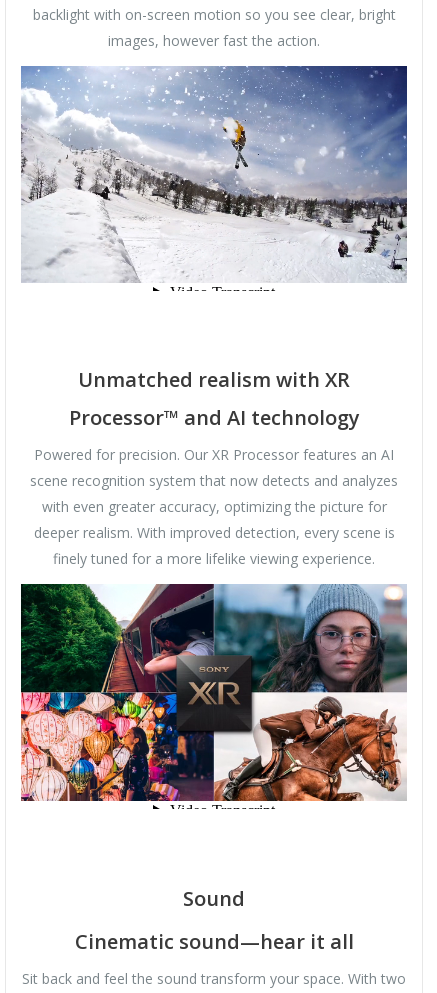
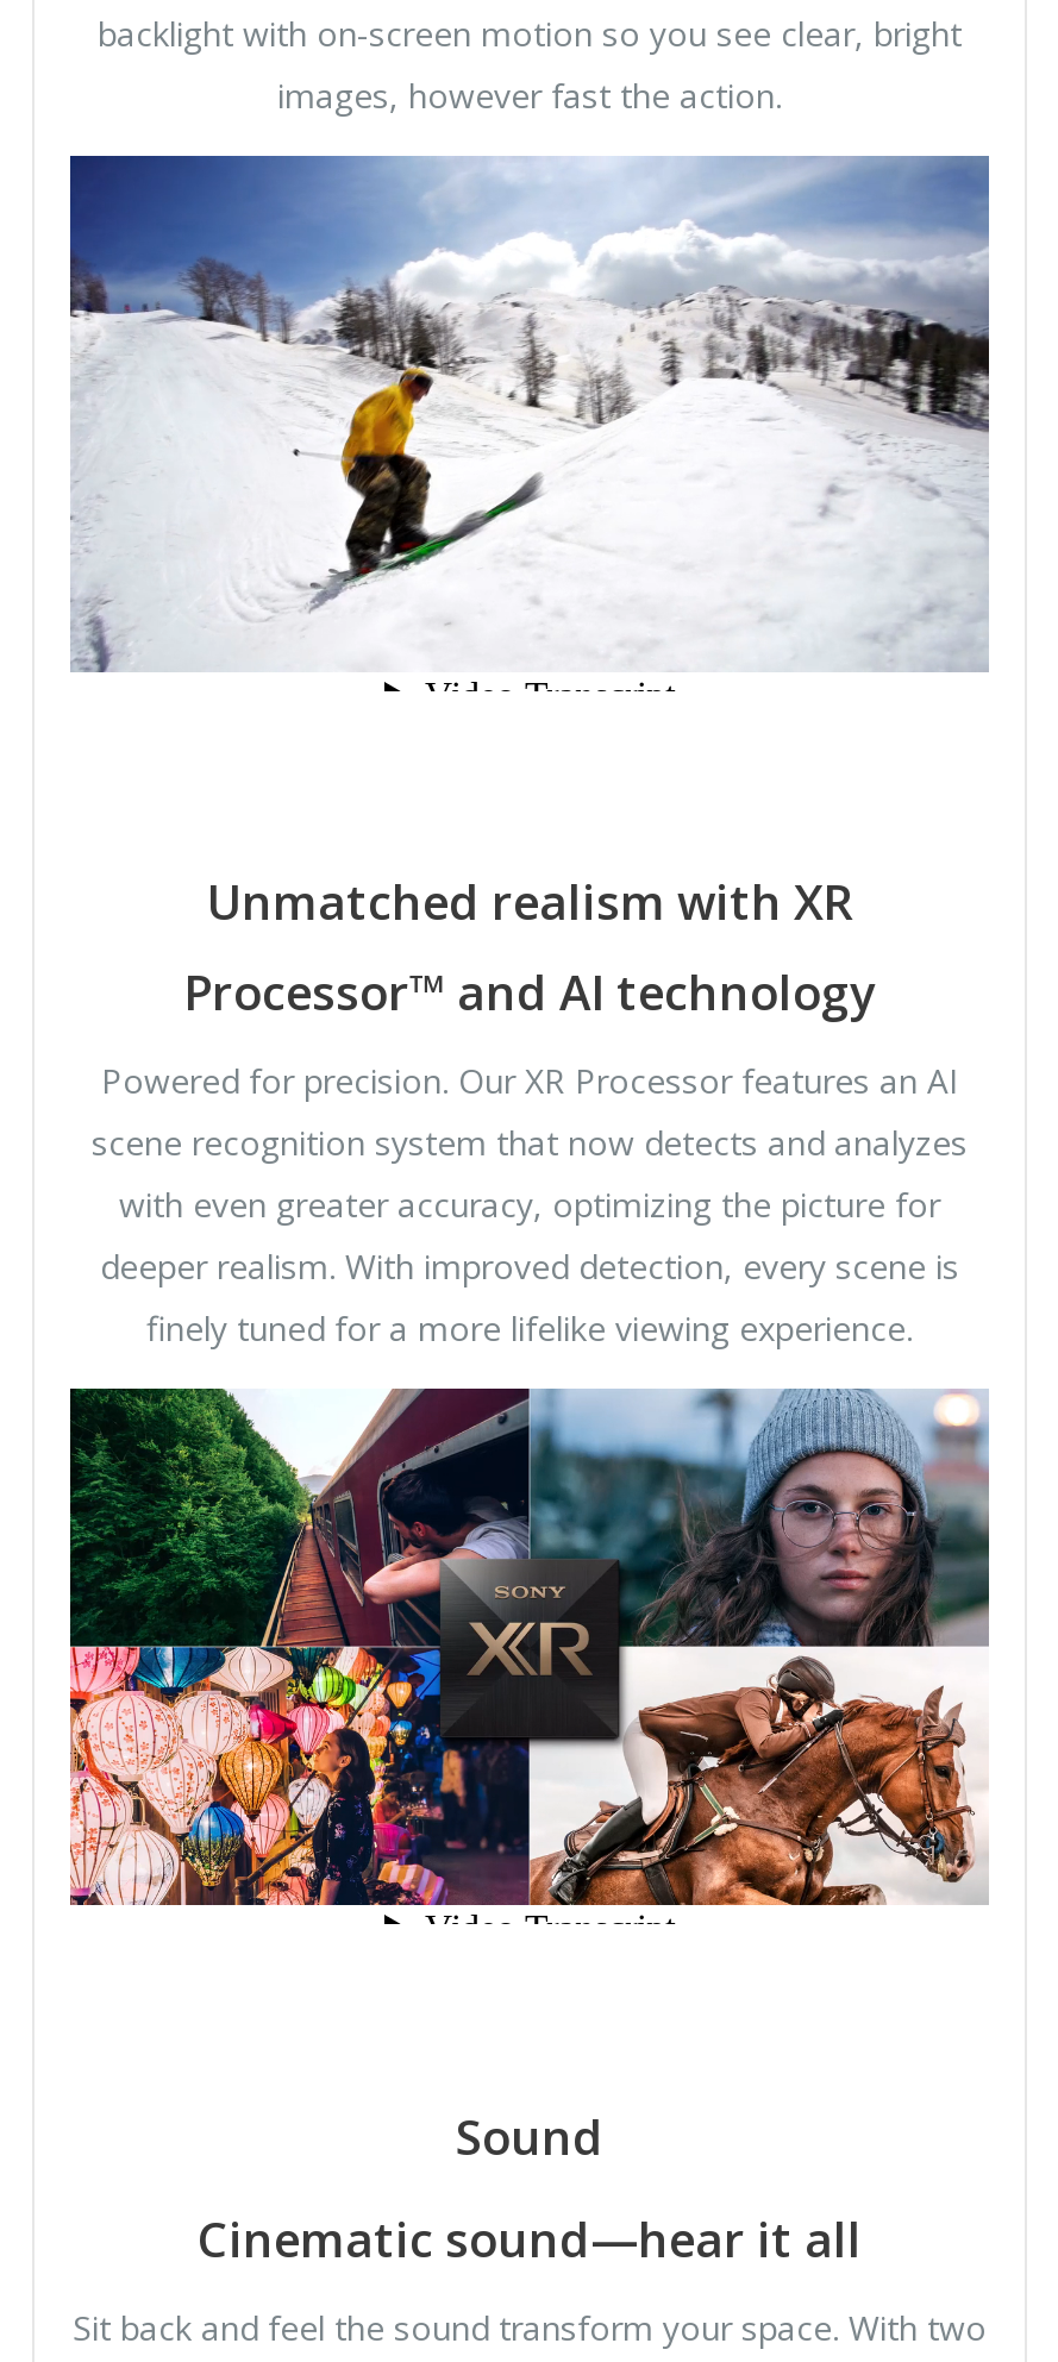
[21,66,408,283] [image] -> [68,154,991,672] [image]

